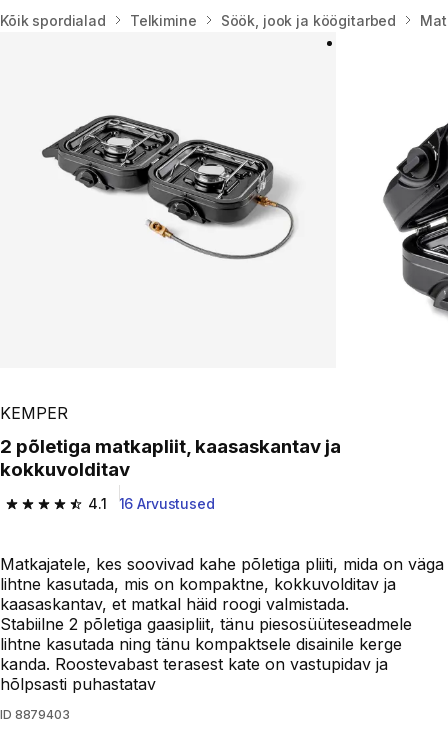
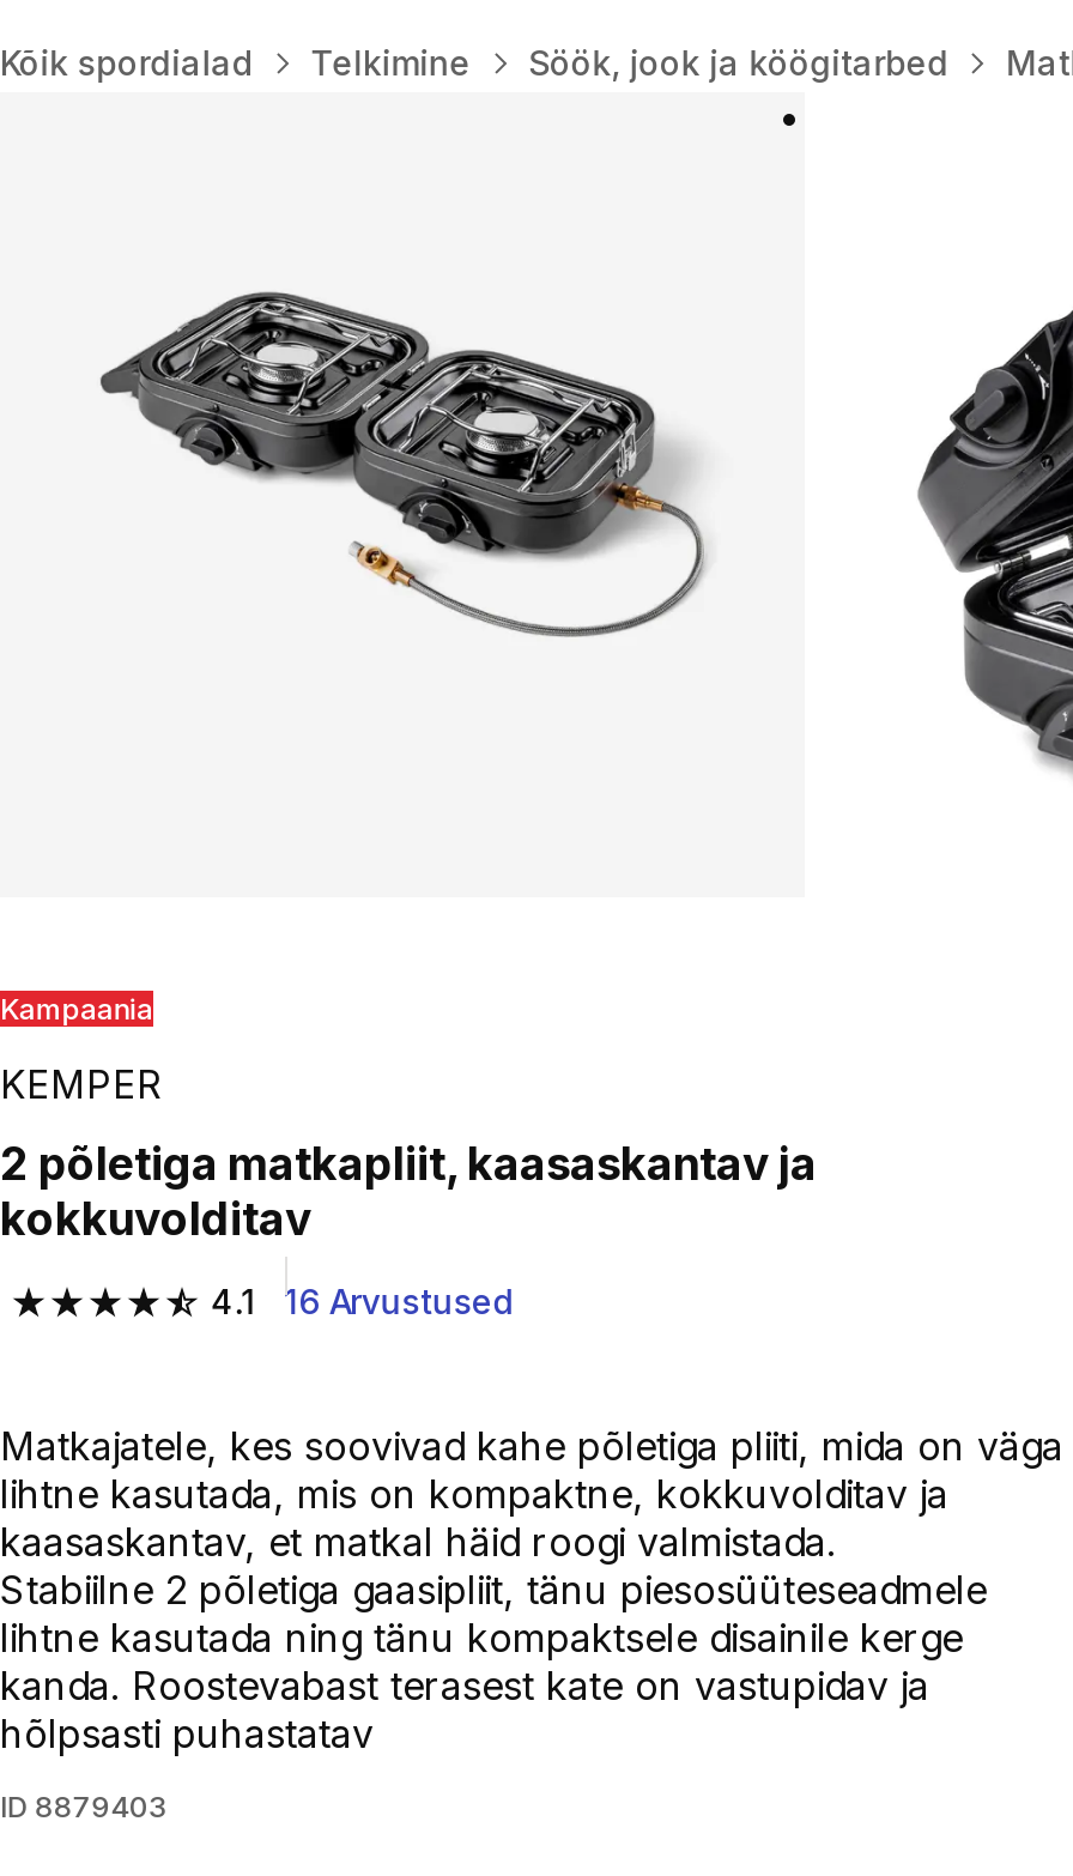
none -> [0,991,153,1027] Kampaania

